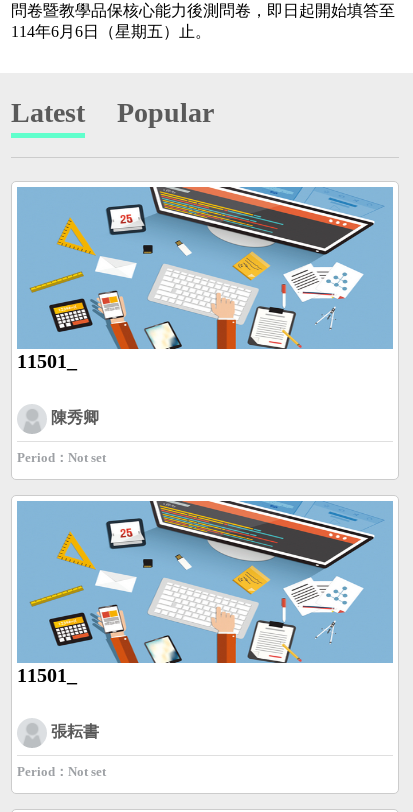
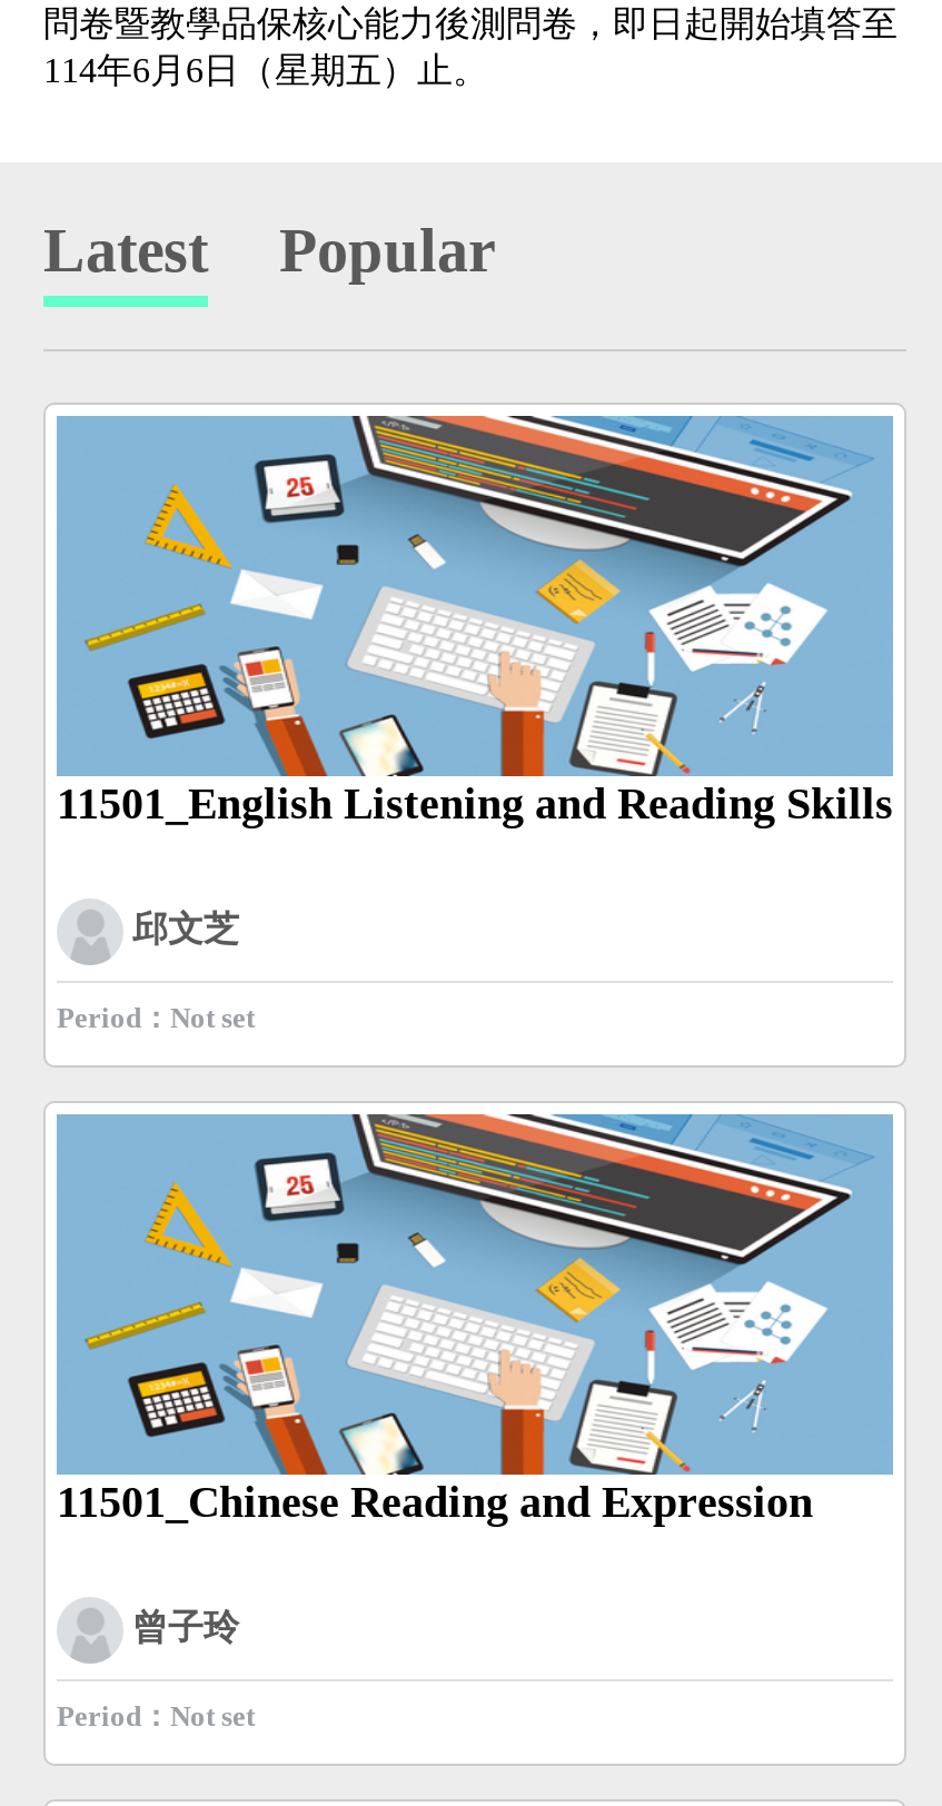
[17,350,77,372] 11501_ -> [57,778,893,827] 11501_English Listening and Reading Skills
[51,409,99,426] 陳秀卿 -> [132,910,239,947] 邱文芝
[17,664,77,686] 11501_ -> [57,1477,813,1526] 11501_Chinese Reading and Expression
[51,723,99,740] 張耘書 -> [132,1608,239,1646] 曾子玲

